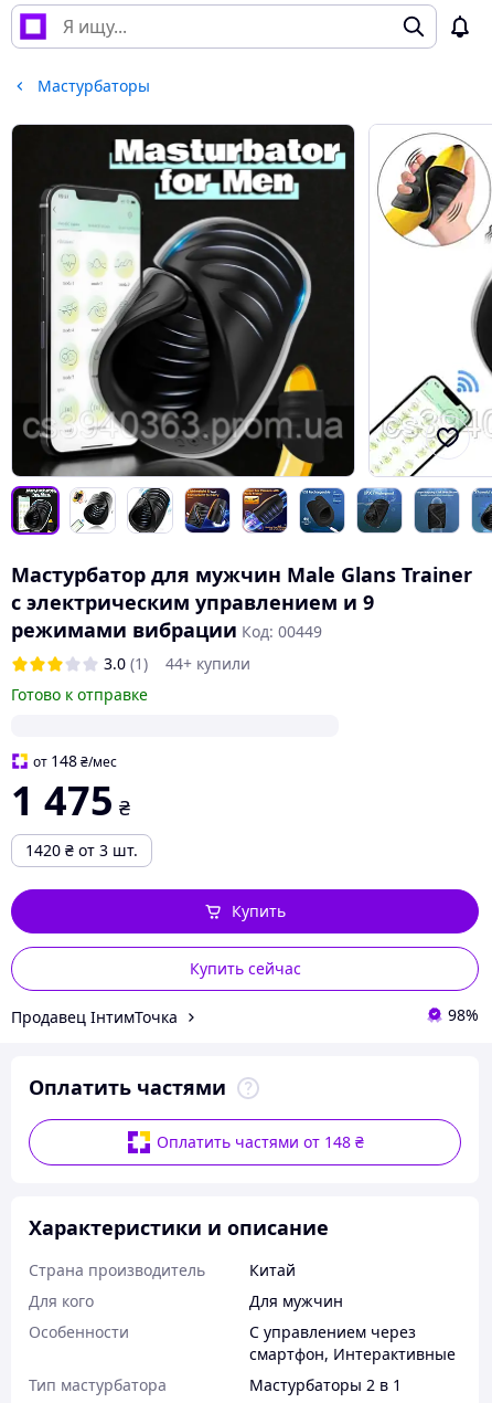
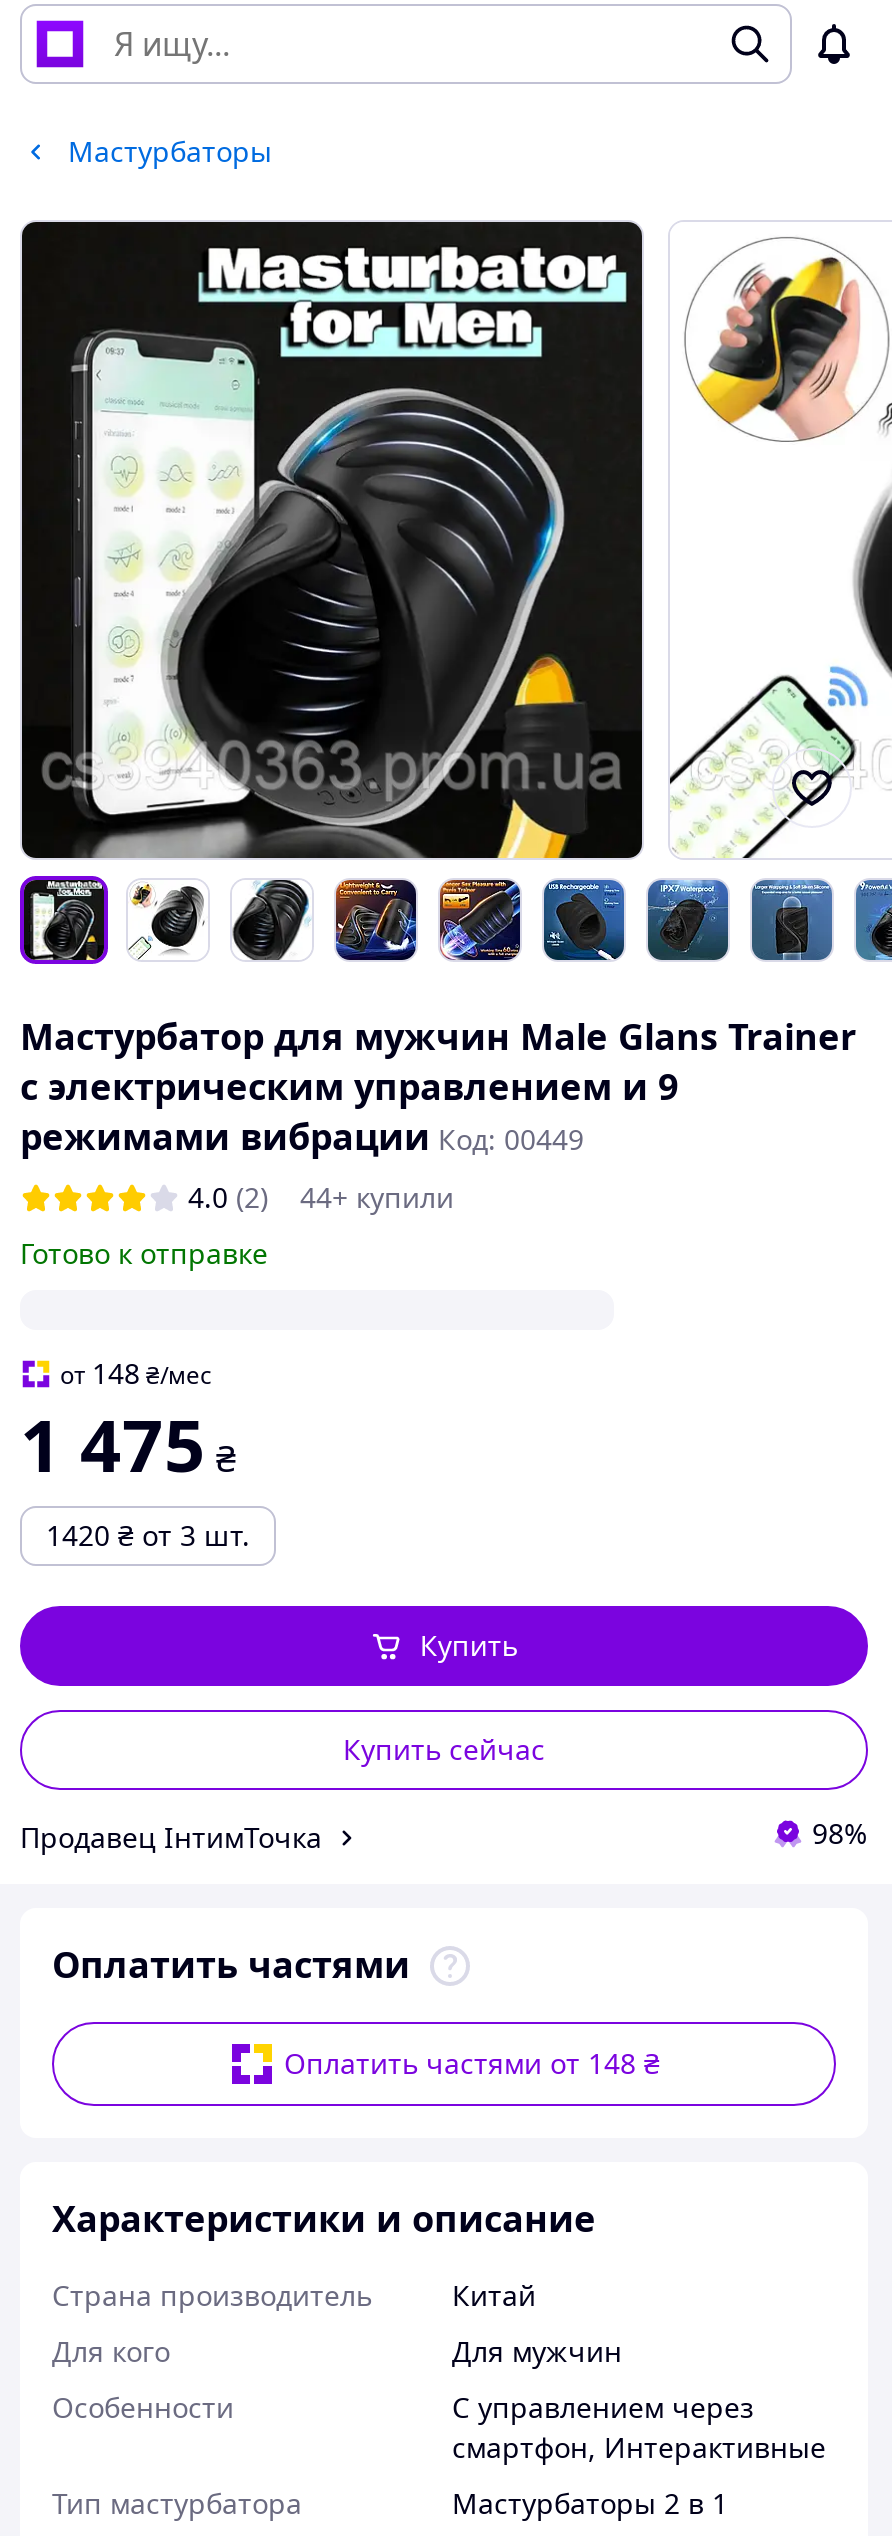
[104,653,250,674] 3.0 (1) 44+ купили -> [188,1178,454,1216] 4.0 (2) 44+ купили

